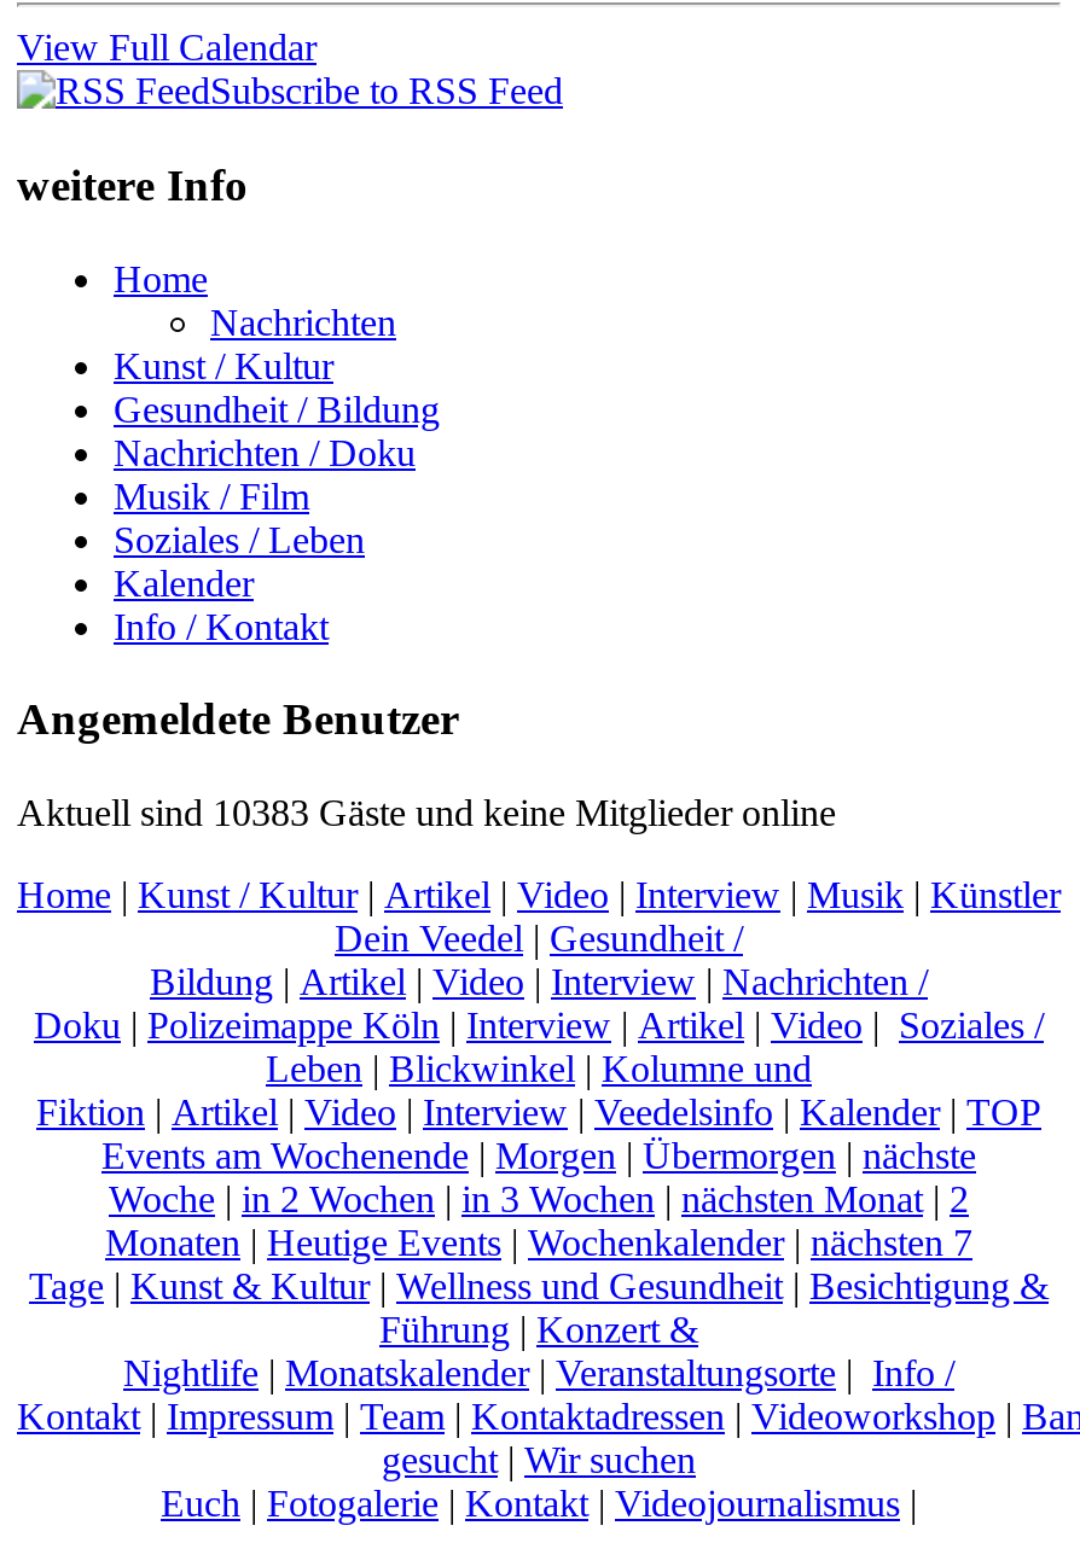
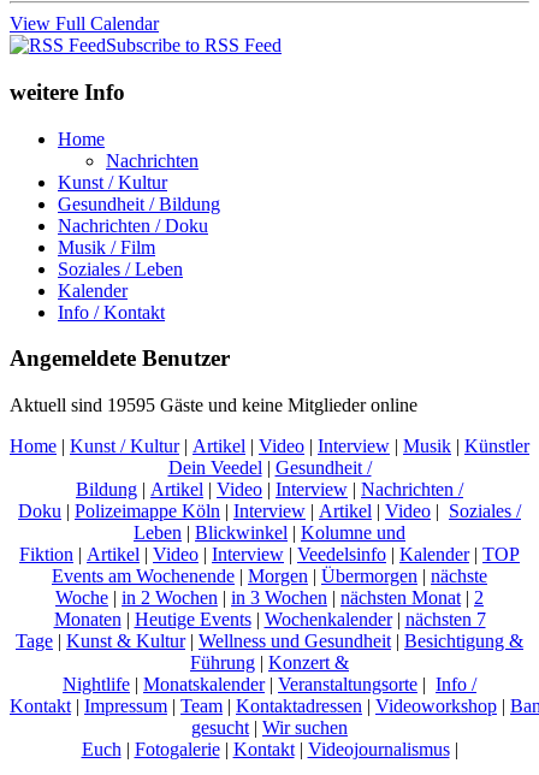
[17,792,836,833] Aktuell sind 10383 Gäste und keine Mitglieder online -> [10,395,417,415] Aktuell sind 19595 Gäste und keine Mitglieder online

